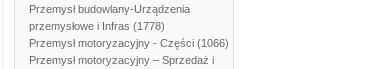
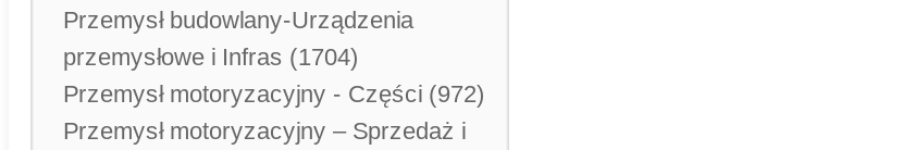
[29,20,165,32] przemysłowe i Infras (1778) -> [63,43,359,70] przemysłowe i Infras (1704)
[29,37,229,49] Przemysł motoryzacyjny - Części (1066) -> [63,80,485,107] Przemysł motoryzacyjny - Części (972)

